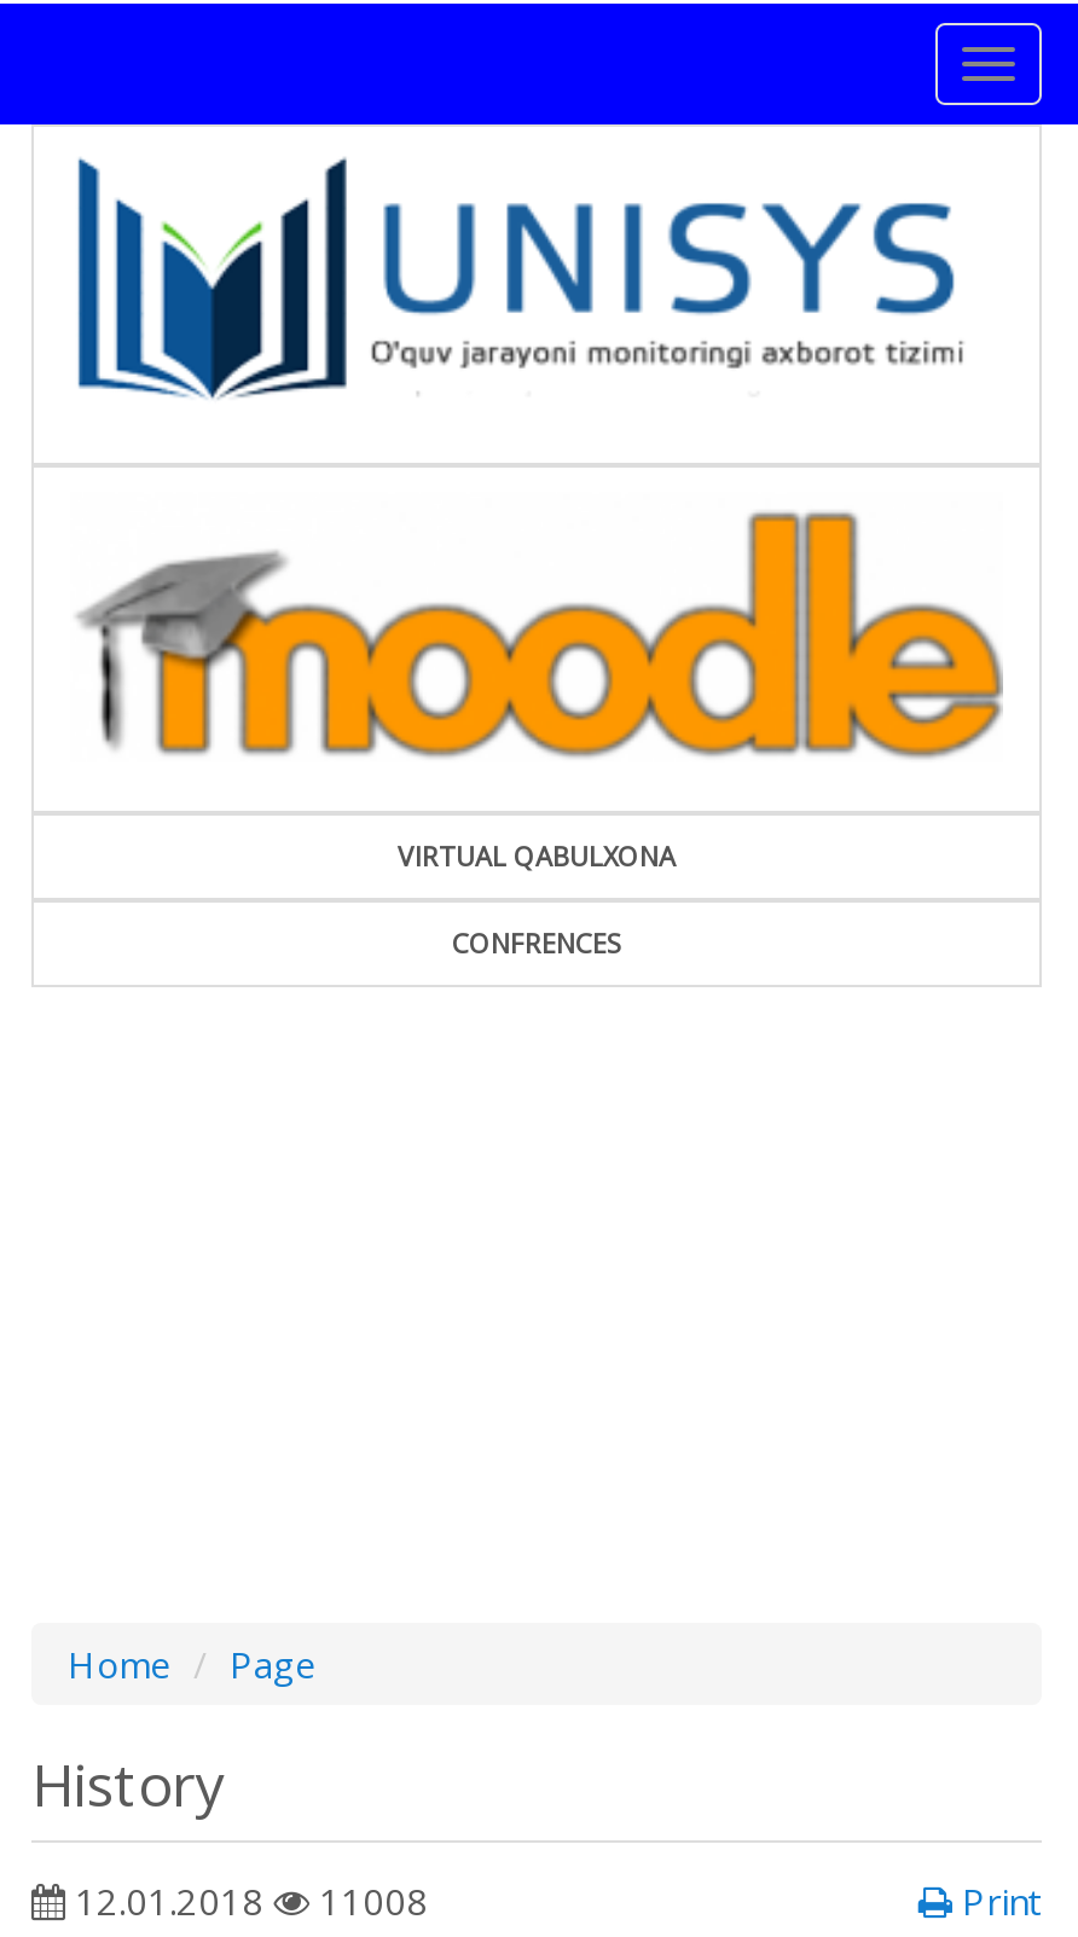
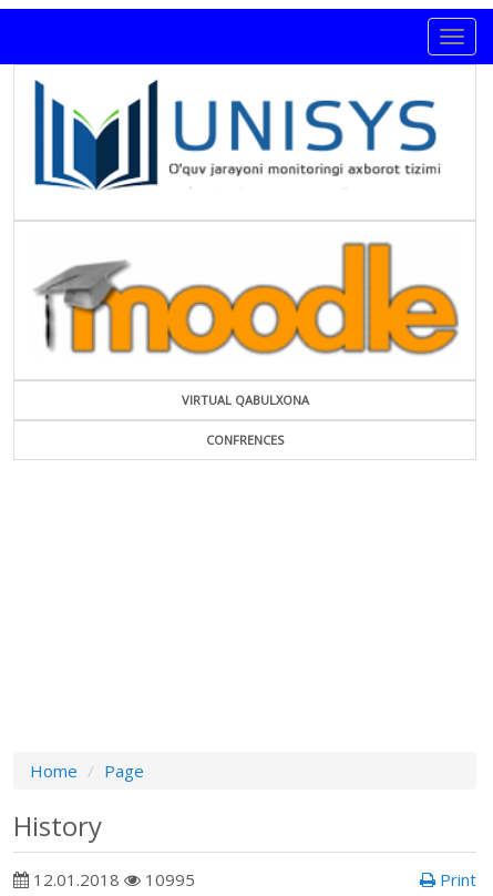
[65,1876,428,1924] 12.01.2018 11008 -> [29,868,195,890] 12.01.2018 10995

